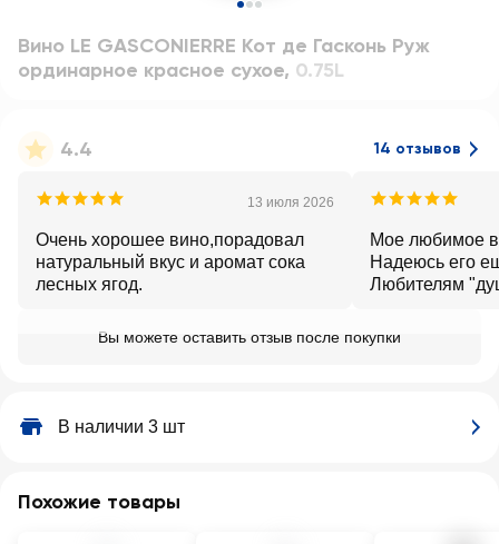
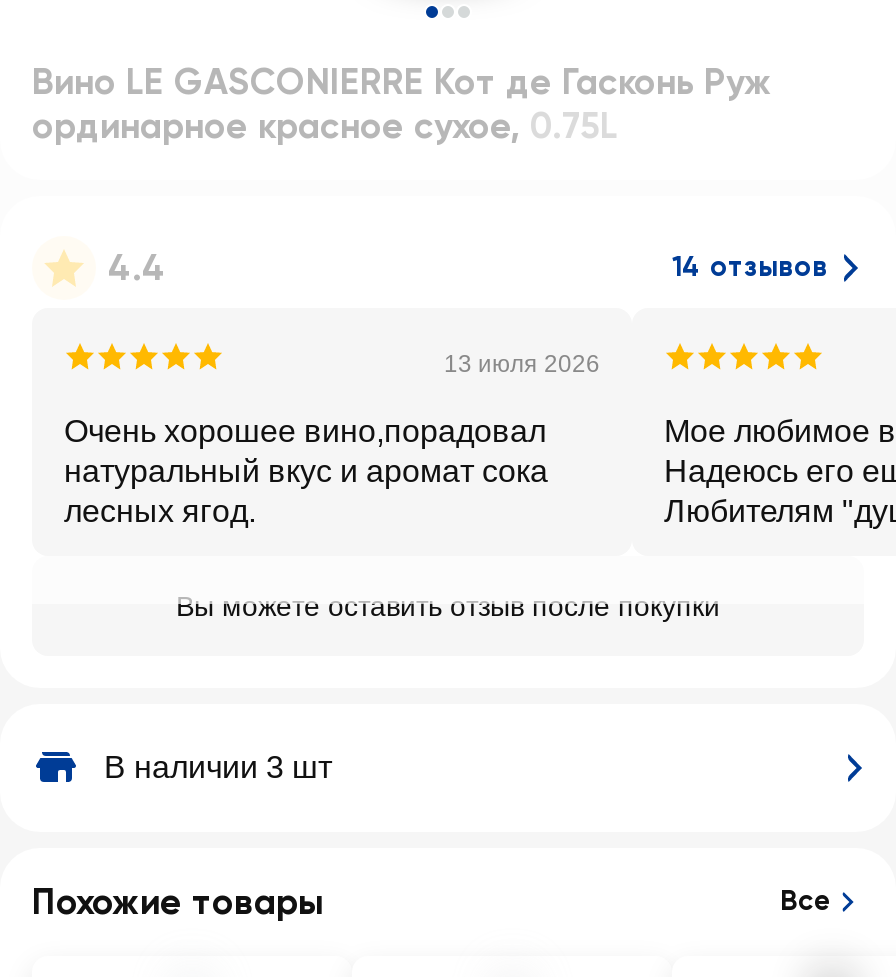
none -> [780,884,832,918] Все

